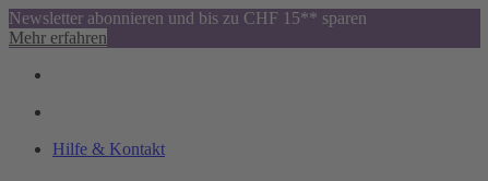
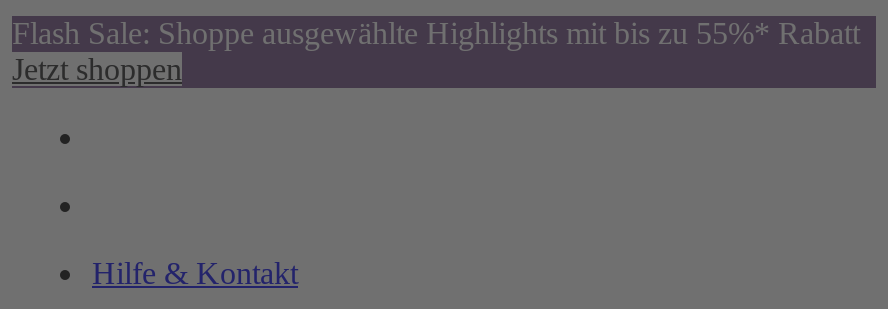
[9,9,367,47] Newsletter abonnieren und bis zu CHF 15** sparen | Mehr erfahren -> [12,16,860,86] Flash Sale: Shoppe ausgewählte Highlights mit bis zu 55%* Rabatt | Jetzt shoppen

